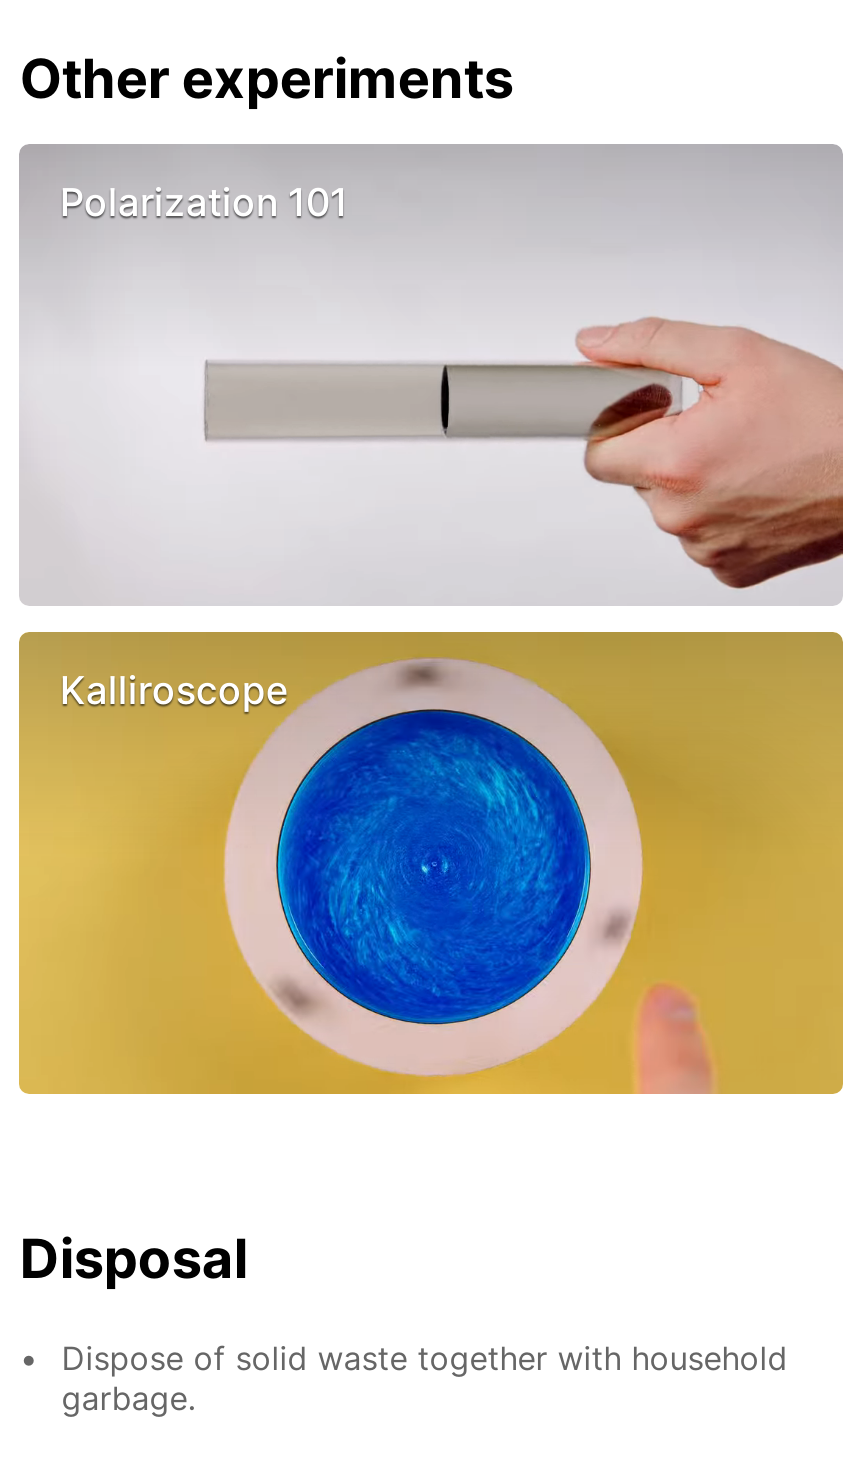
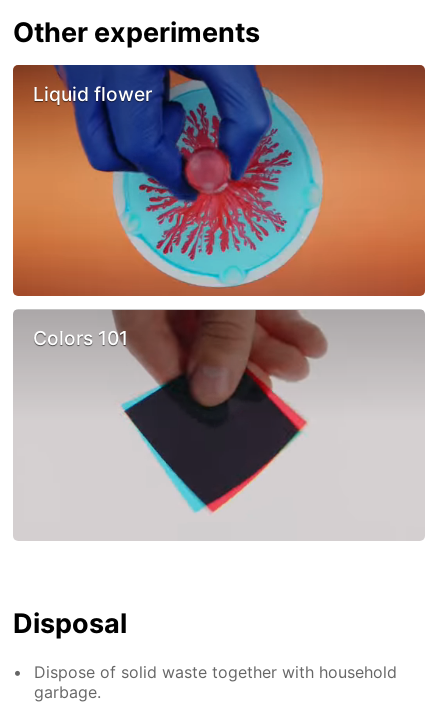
[19,146,845,606] [image] | Polarization 101 -> [12,65,426,297] [image] | Liquid flower
[17,630,845,1094] [image] | Kalliroscope -> [13,309,425,540] [image] | Colors 101

